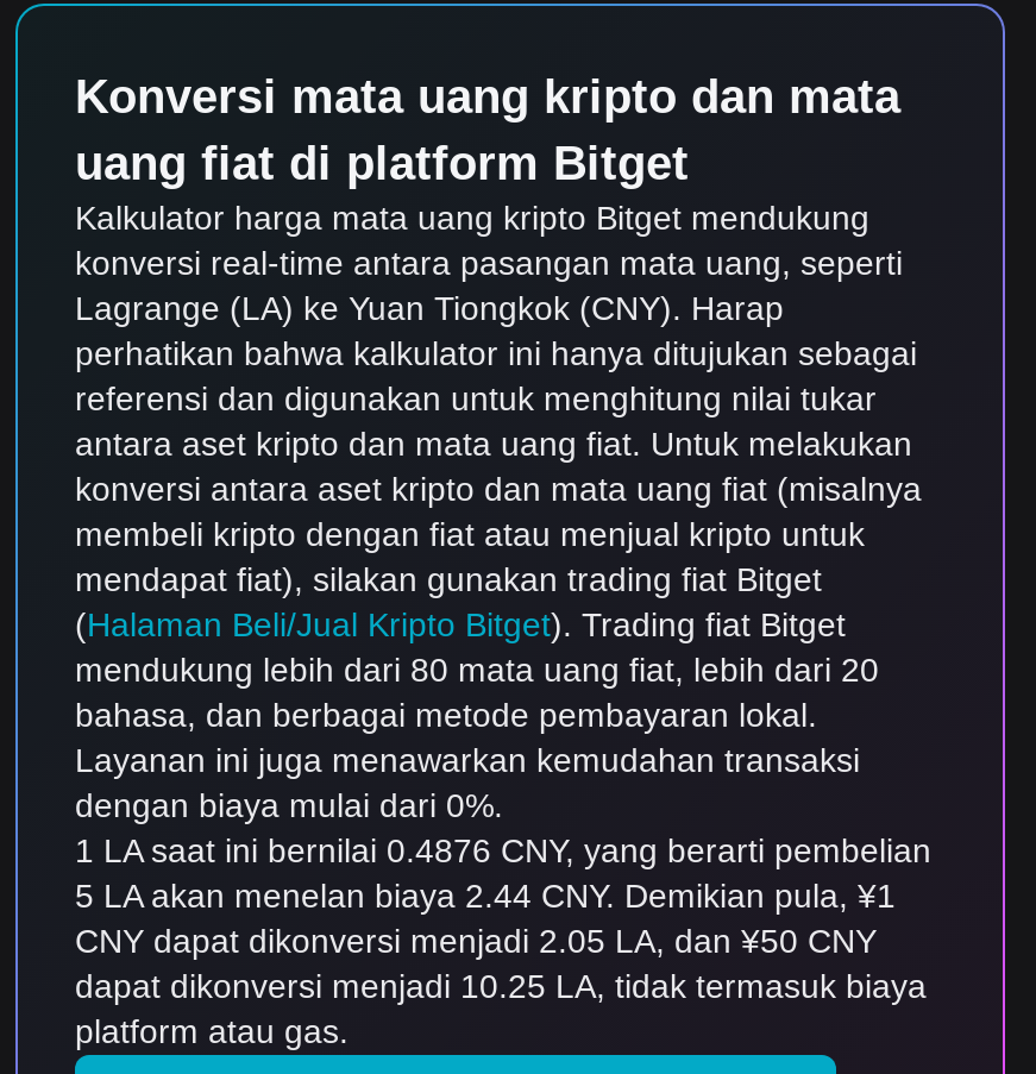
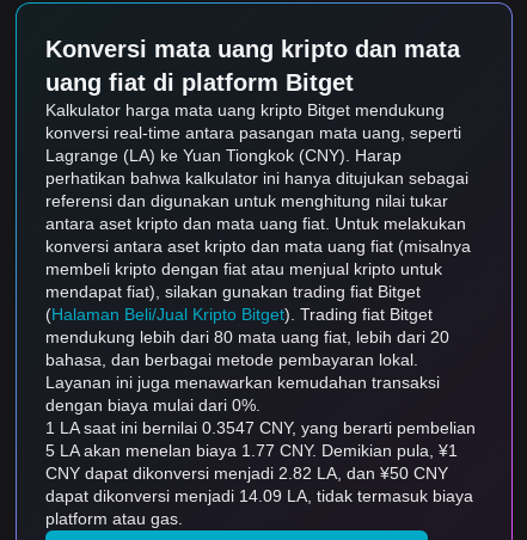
[75,831,931,869] 1 LA saat ini bernilai 0.4876 CNY, yang berarti pembelian -> [45,418,476,437] 1 LA saat ini bernilai 0.3547 CNY, yang berarti pembelian
[75,877,896,915] 5 LA akan menelan biaya 2.44 CNY. Demikian pula, ¥1 -> [45,441,458,460] 5 LA akan menelan biaya 1.77 CNY. Demikian pula, ¥1
[75,922,877,960] CNY dapat dikonversi menjadi 2.05 LA, dan ¥50 CNY -> [45,464,448,483] CNY dapat dikonversi menjadi 2.82 LA, dan ¥50 CNY
[75,967,927,1005] dapat dikonversi menjadi 10.25 LA, tidak termasuk biaya -> [45,486,473,505] dapat dikonversi menjadi 14.09 LA, tidak termasuk biaya

